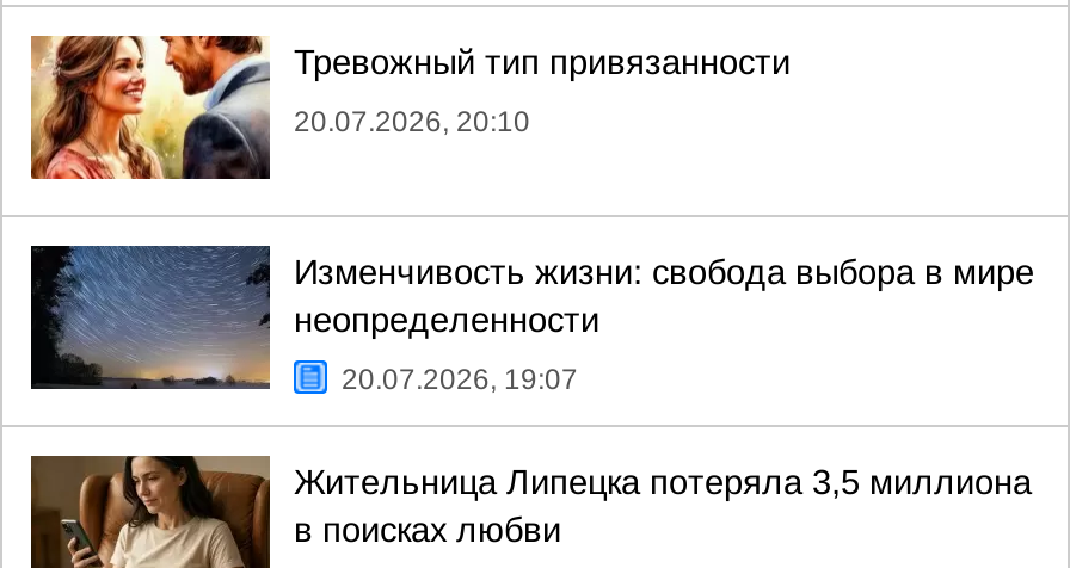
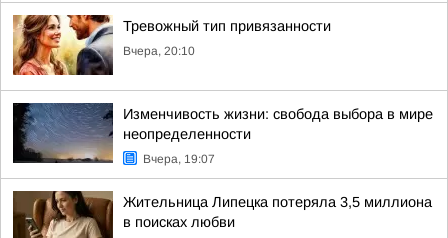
[294,105,530,138] 20.07.2026, 20:10 -> [123,44,195,58] Вчера, 20:10
[342,363,578,396] 20.07.2026, 19:07 -> [143,152,215,166] Вчера, 19:07

